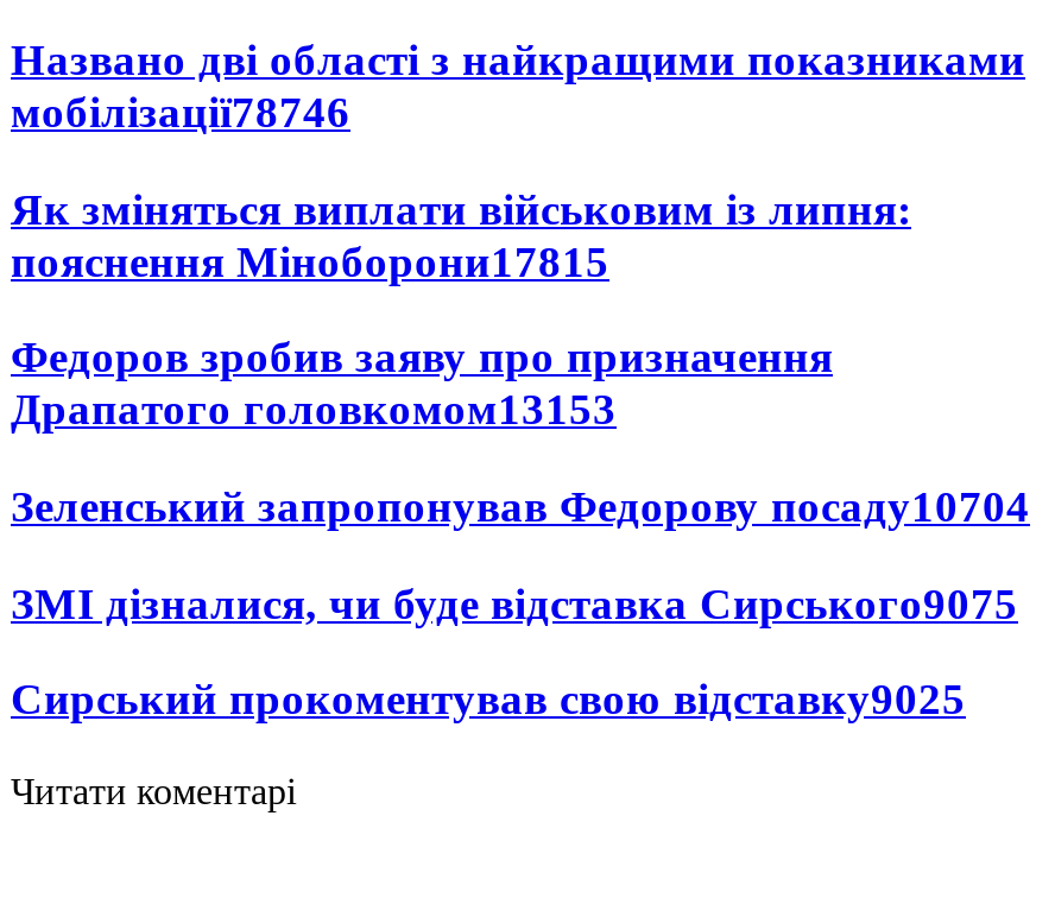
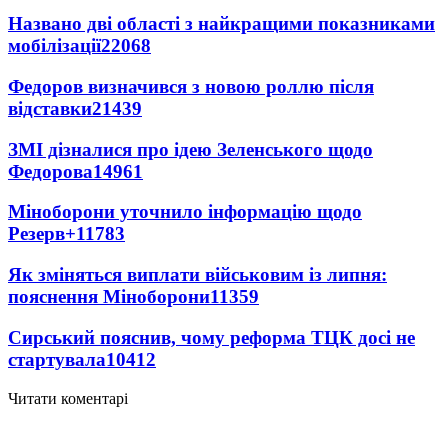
[11,86,350,136] мобілізації78746 -> [8,35,374,244] мобілізації22068 | Федоров визначився з новою роллю після | відставки21439 | ЗМІ дізналися про ідею Зеленського щодо | Федорова14961 | Міноборони уточнило інформацію щодо | Резерв+11783
moved [11,183,911,233] -> [8,264,387,285]: Як зміняться виплати військовим із липня:
[11,235,1030,724] пояснення Міноборони17815 | Федоров зробив заяву про призначення | Драпатого головкомом13153 | Зеленський запропонував Федорову посаду10704 | ЗМІ дізналися, чи буде відставка Сирського9075 | Сирський прокоментував свою відставку9025 -> [8,286,415,370] пояснення Міноборони11359 | Сирський пояснив, чому реформа ТЦК досі не | стартувала10412

